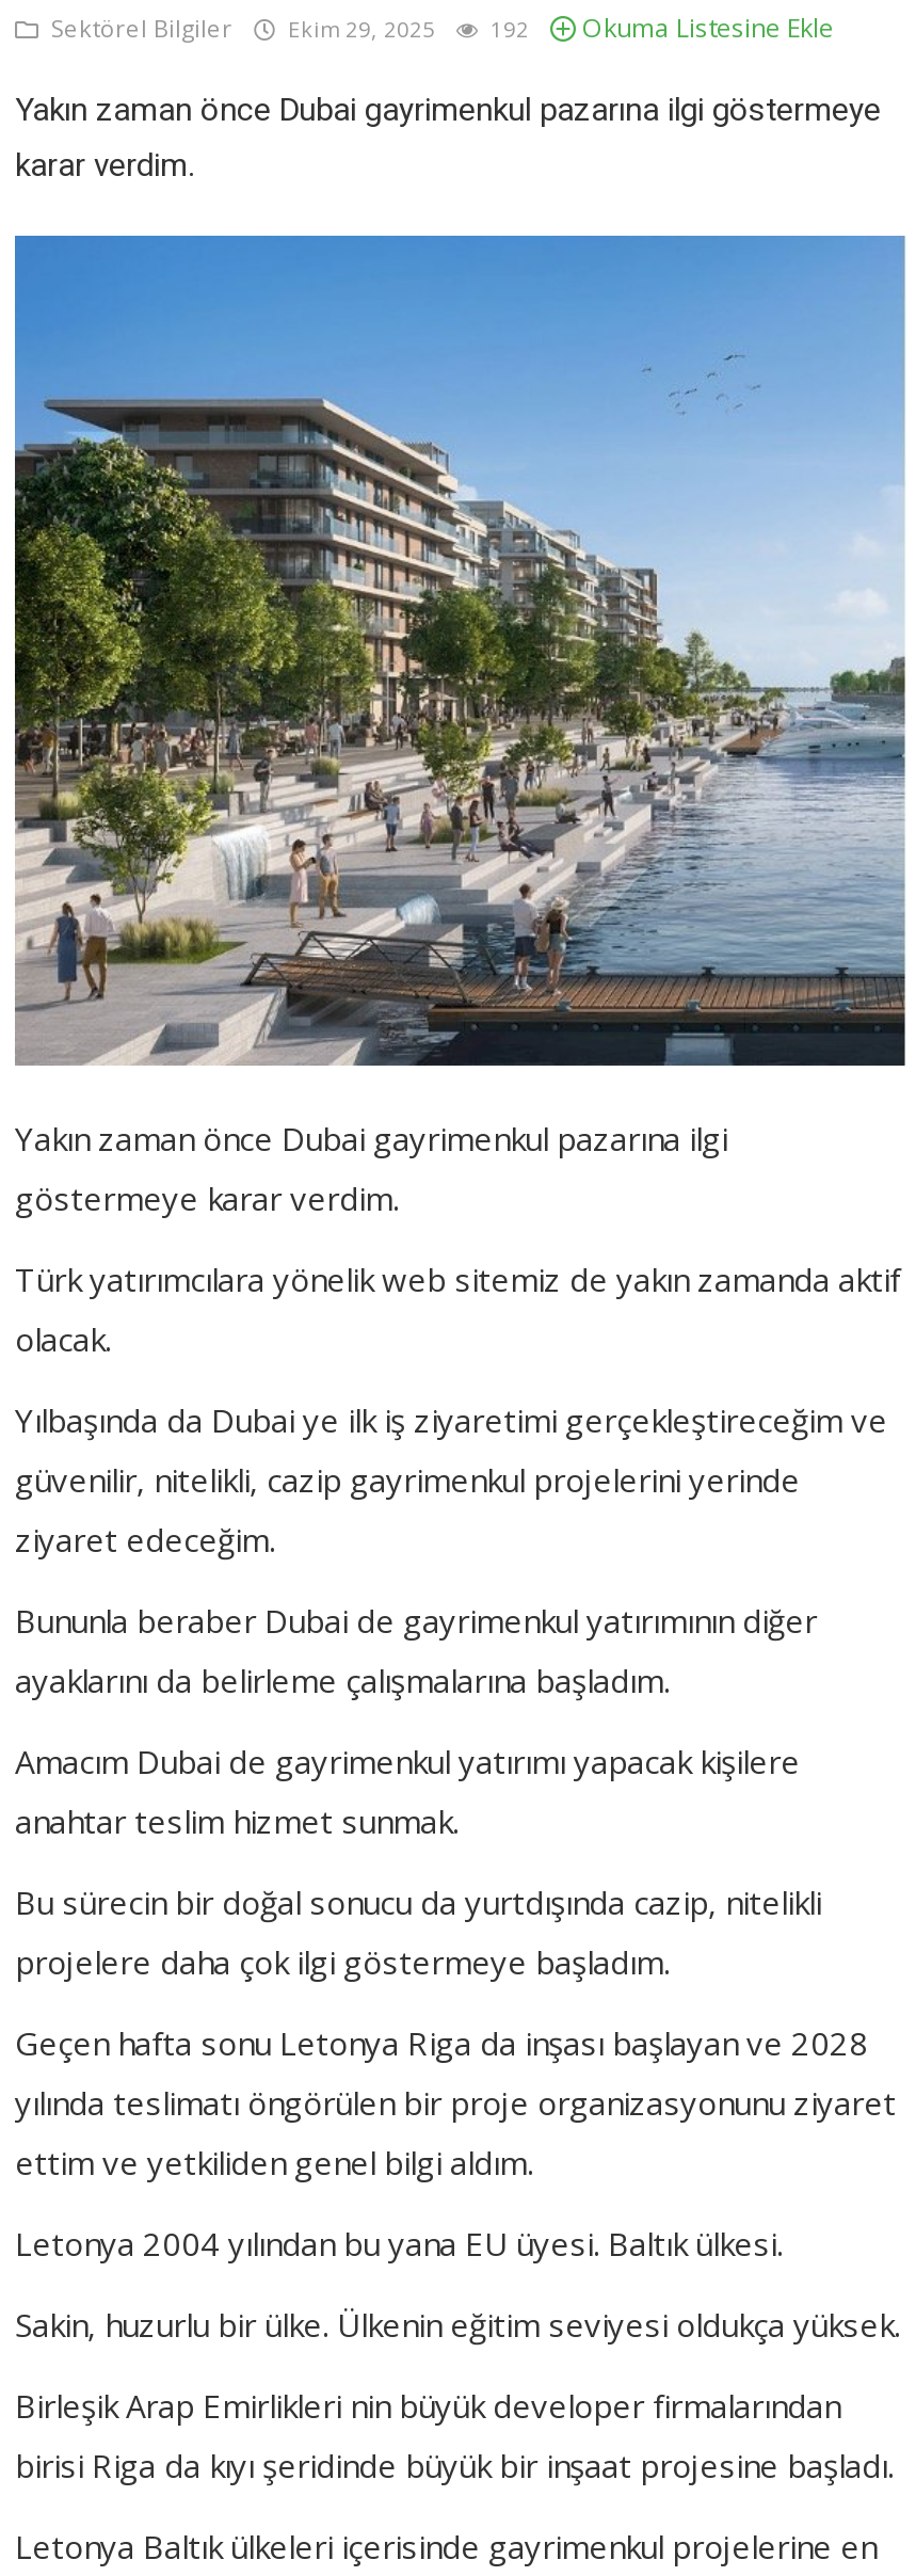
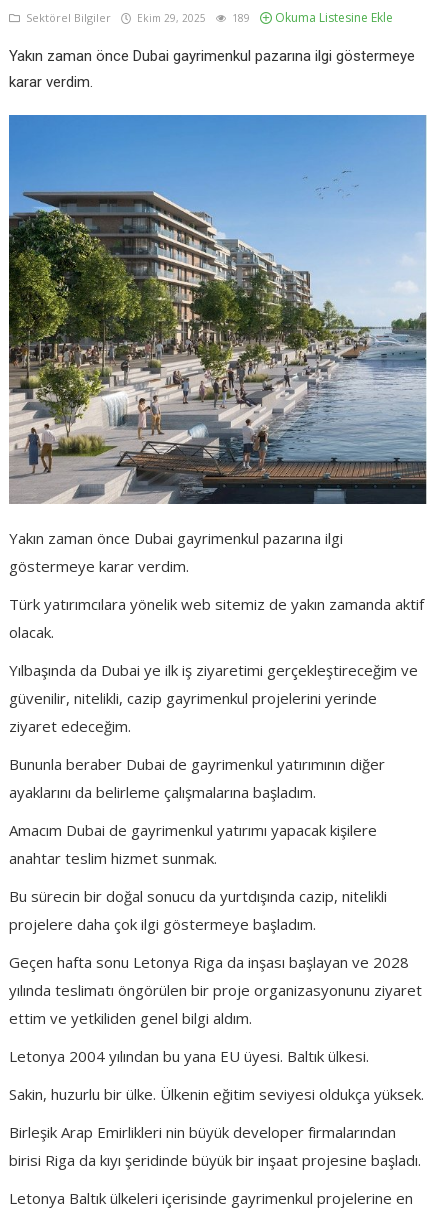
[38,10,834,46] Sektörel Bilgiler Ekim 29, 2025 192 Okuma Listesine Ekle -> [20,9,393,26] Sektörel Bilgiler Ekim 29, 2025 189 Okuma Listesine Ekle

